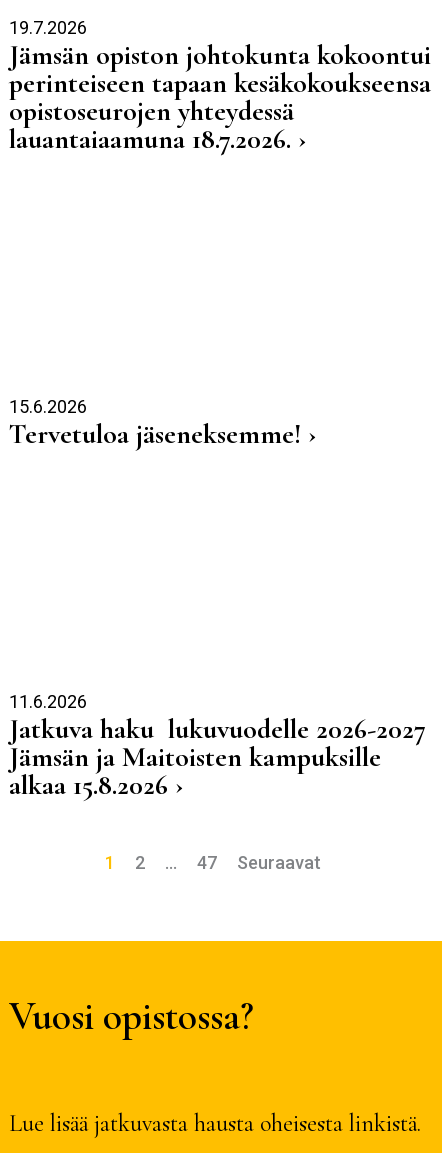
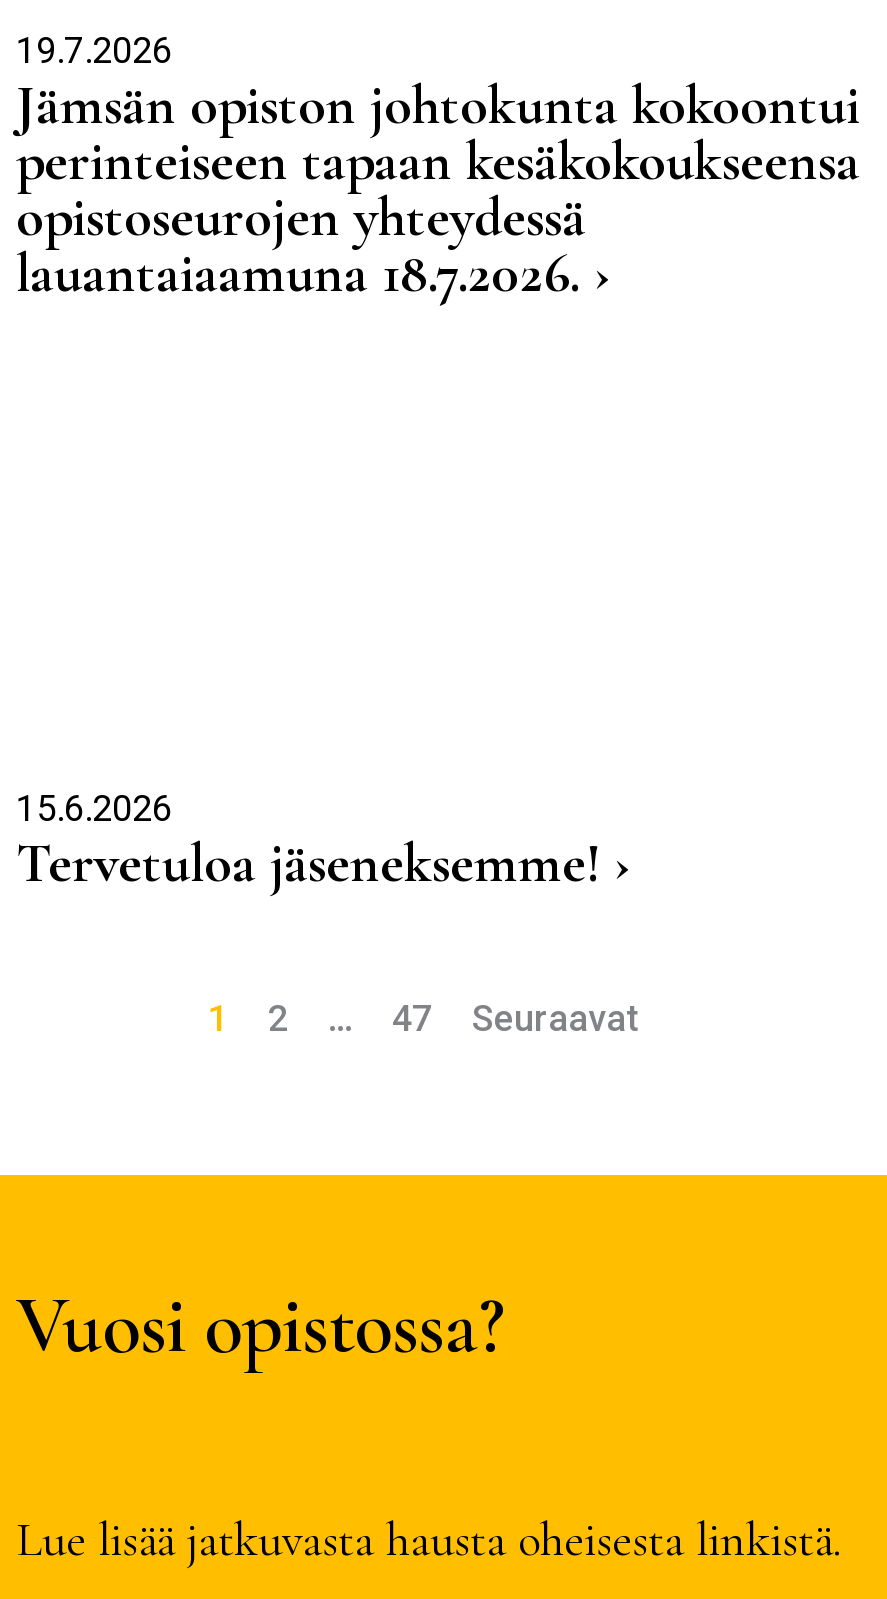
[9,691,426,802] 11.6.2026 | Jatkuva haku lukuvuodelle 2026-2027 | Jämsän ja Maitoisten kampuksille | alkaa 15.8.2026 › -> none

